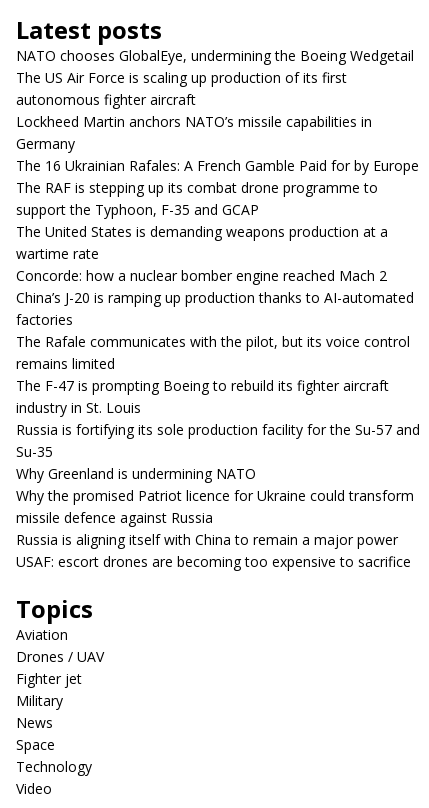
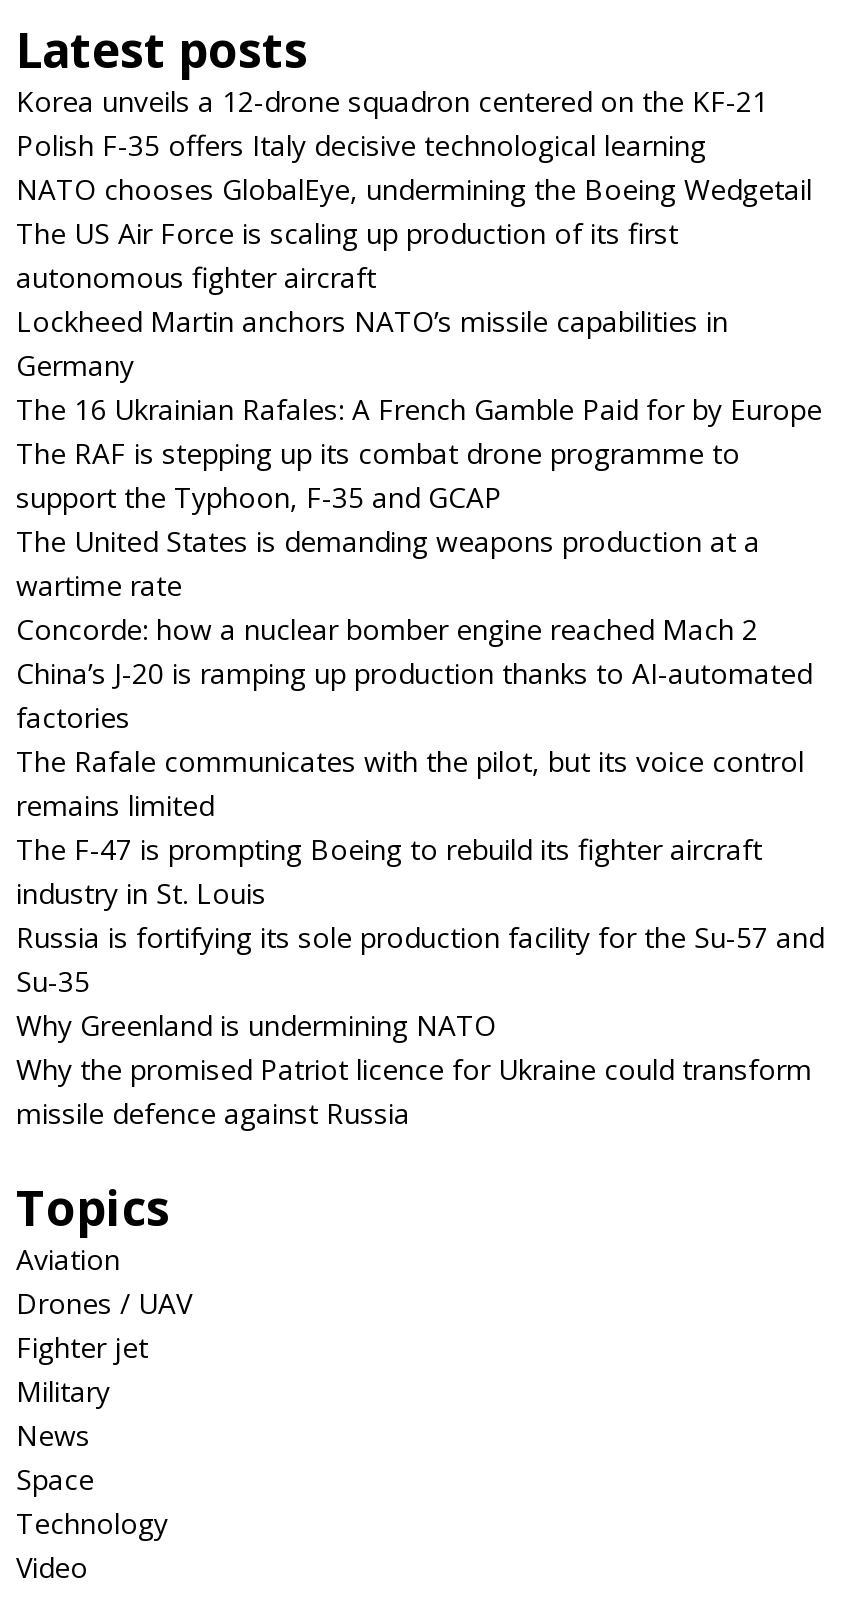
none -> [16,81,768,163] Korea unveils a 12-drone squadron centered on the KF-21 | Polish F-35 offers Italy decisive technological learning
moved [16,46,420,527] -> [16,169,824,1131]: NATO chooses GlobalEye, undermining the Boeing Wedgetail | The US Air Force is scaling up production of its first | autonomous fighter aircraft | ... | Why the promised Patriot licence for Ukraine could transform | missile defence against Russia
[16,530,411,571] Russia is aligning itself with China to remain a major power | USAF: escort drones are becoming too expensive to sacrifice -> none

